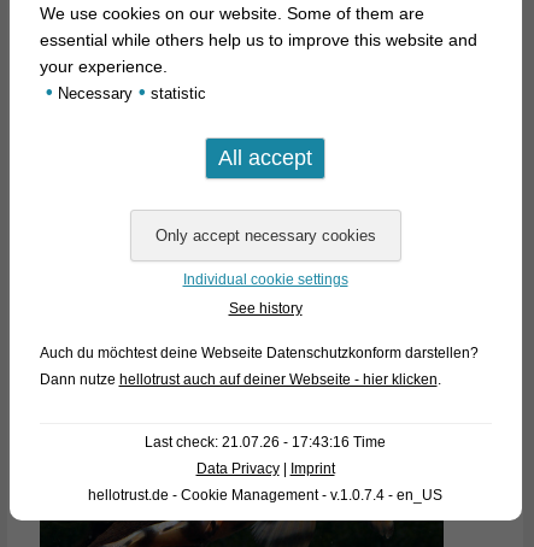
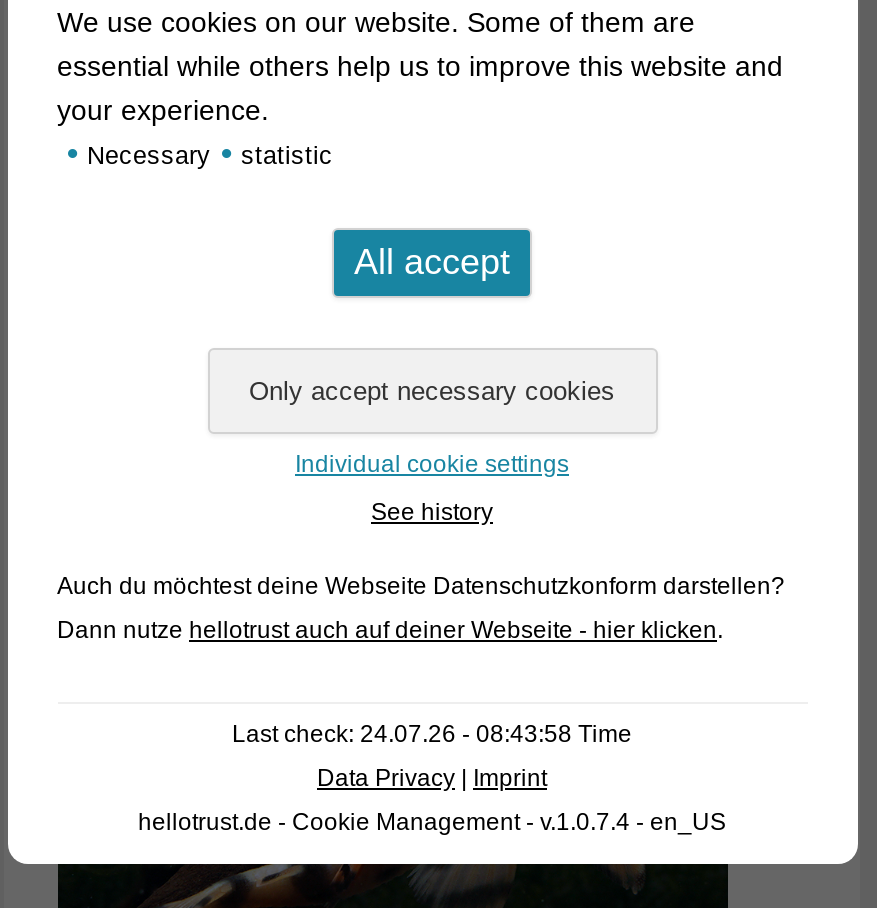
[145,433,386,450] Last check: 21.07.26 - 17:43:16 Time -> [232,719,632,747] Last check: 24.07.26 - 08:43:58 Time

